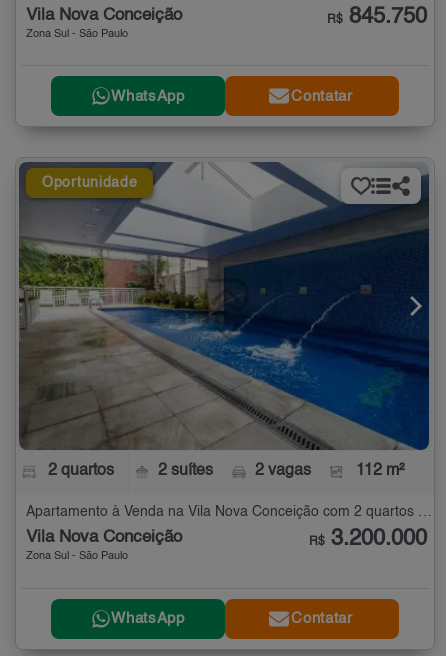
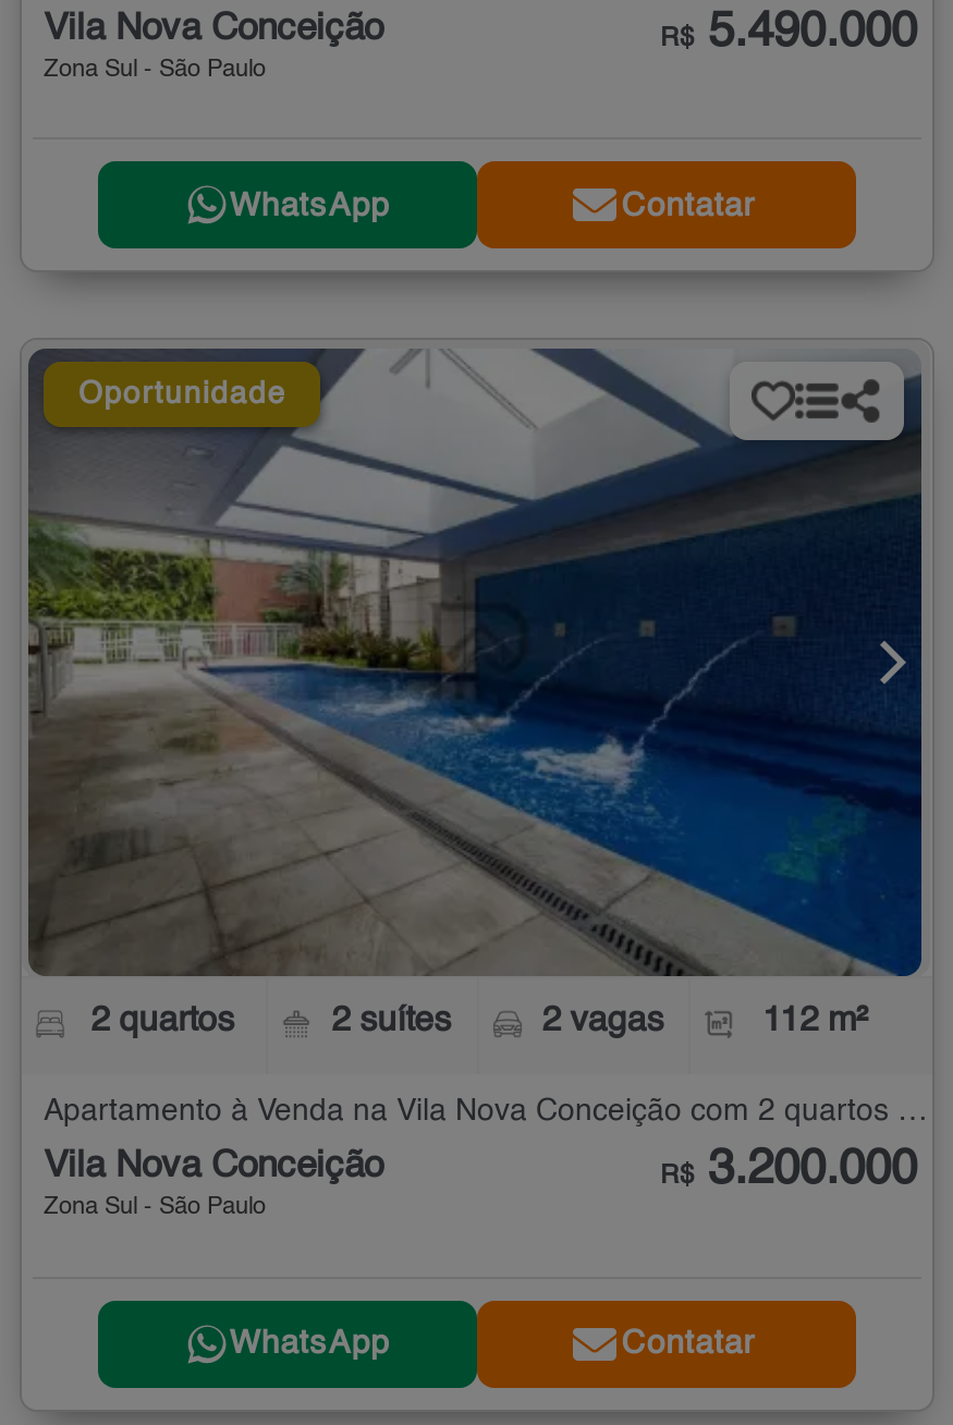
[327,6,427,28] R$845.750 -> [660,9,917,57] R$5.490.000

